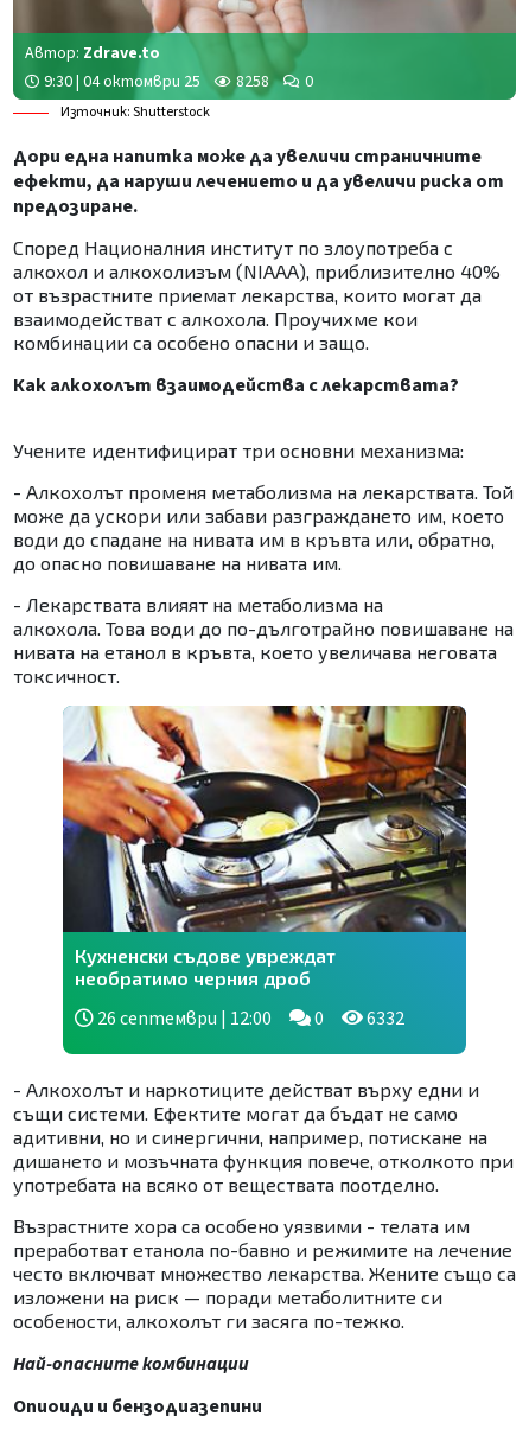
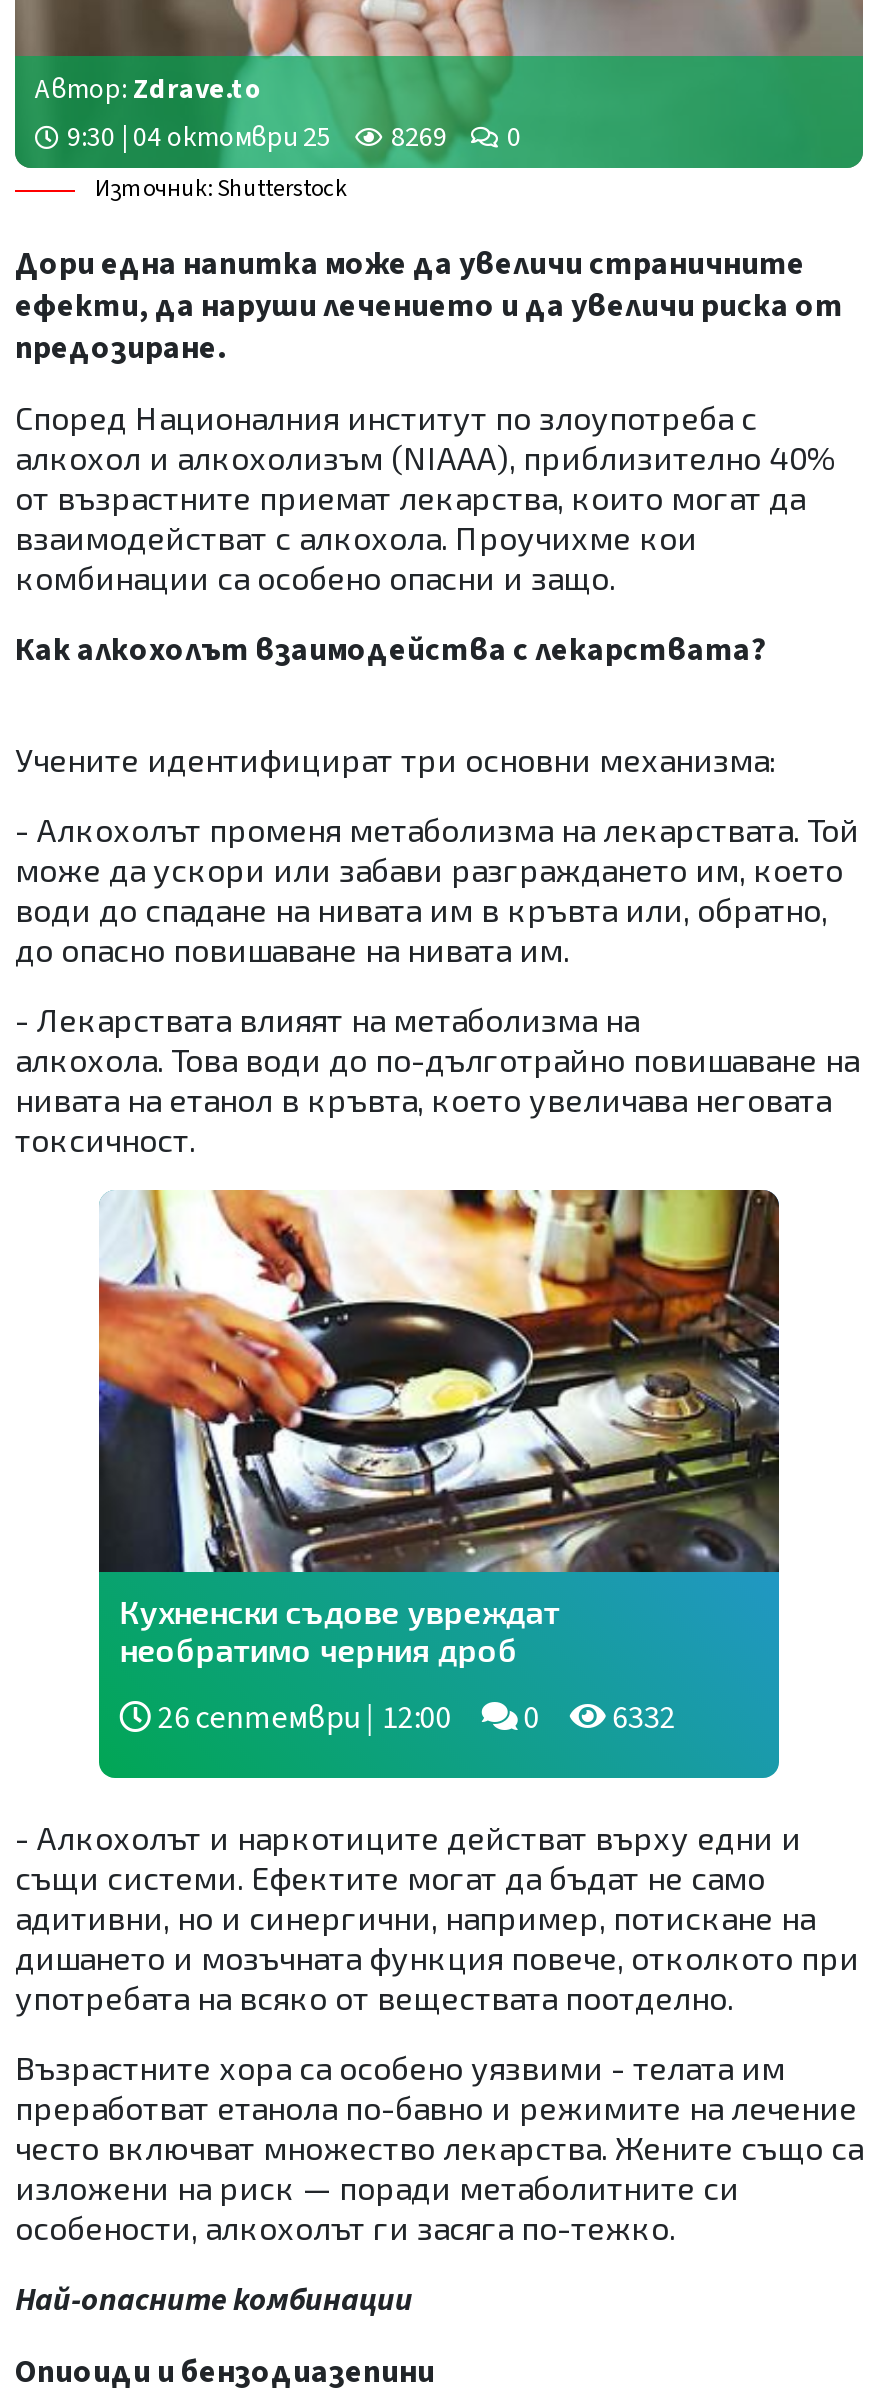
[236,70,269,94] 8258 -> [391,118,447,158] 8269

